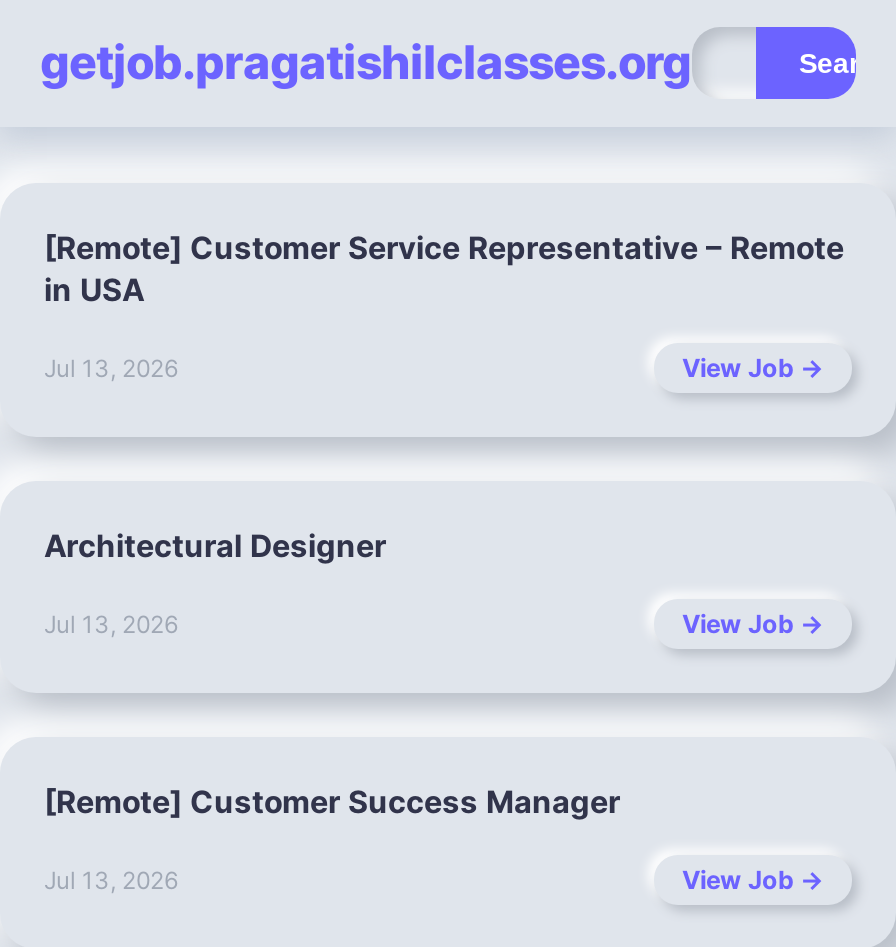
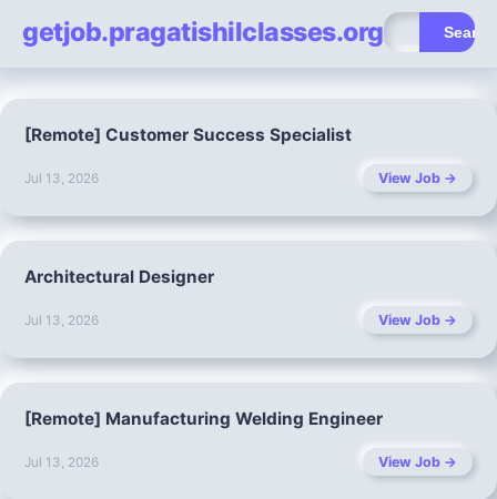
[44,229,844,309] [Remote] Customer Service Representative – Remote | in USA -> [24,124,352,145] [Remote] Customer Success Specialist
[44,783,620,821] [Remote] Customer Success Manager -> [24,408,383,429] [Remote] Manufacturing Welding Engineer

